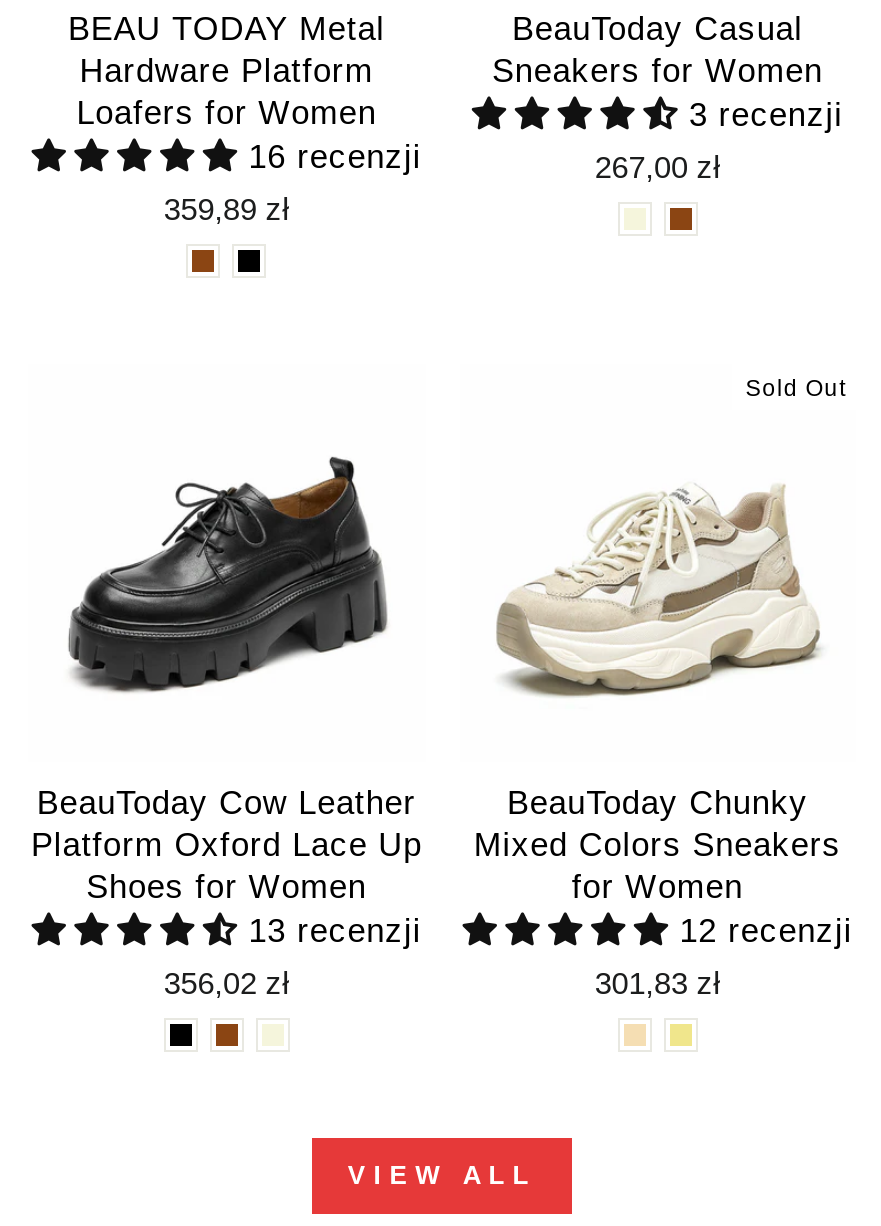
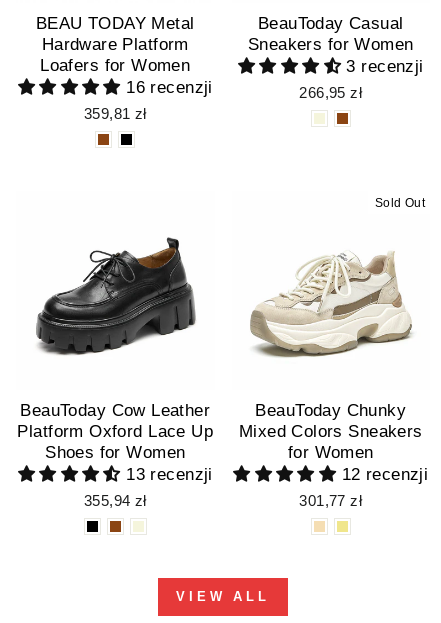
[595,150,720,184] 267,00 zł -> [299,84,362,101] 266,95 zł
[164,192,289,226] 359,89 zł -> [84,105,147,122] 359,81 zł
[164,965,289,999] 356,02 zł -> [84,491,147,508] 355,94 zł
[595,965,720,999] 301,83 zł -> [299,491,362,508] 301,77 zł

